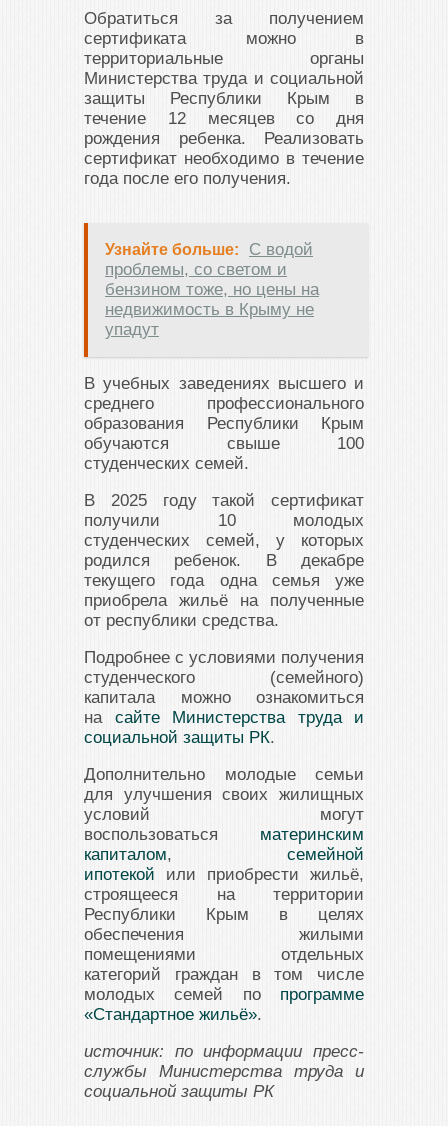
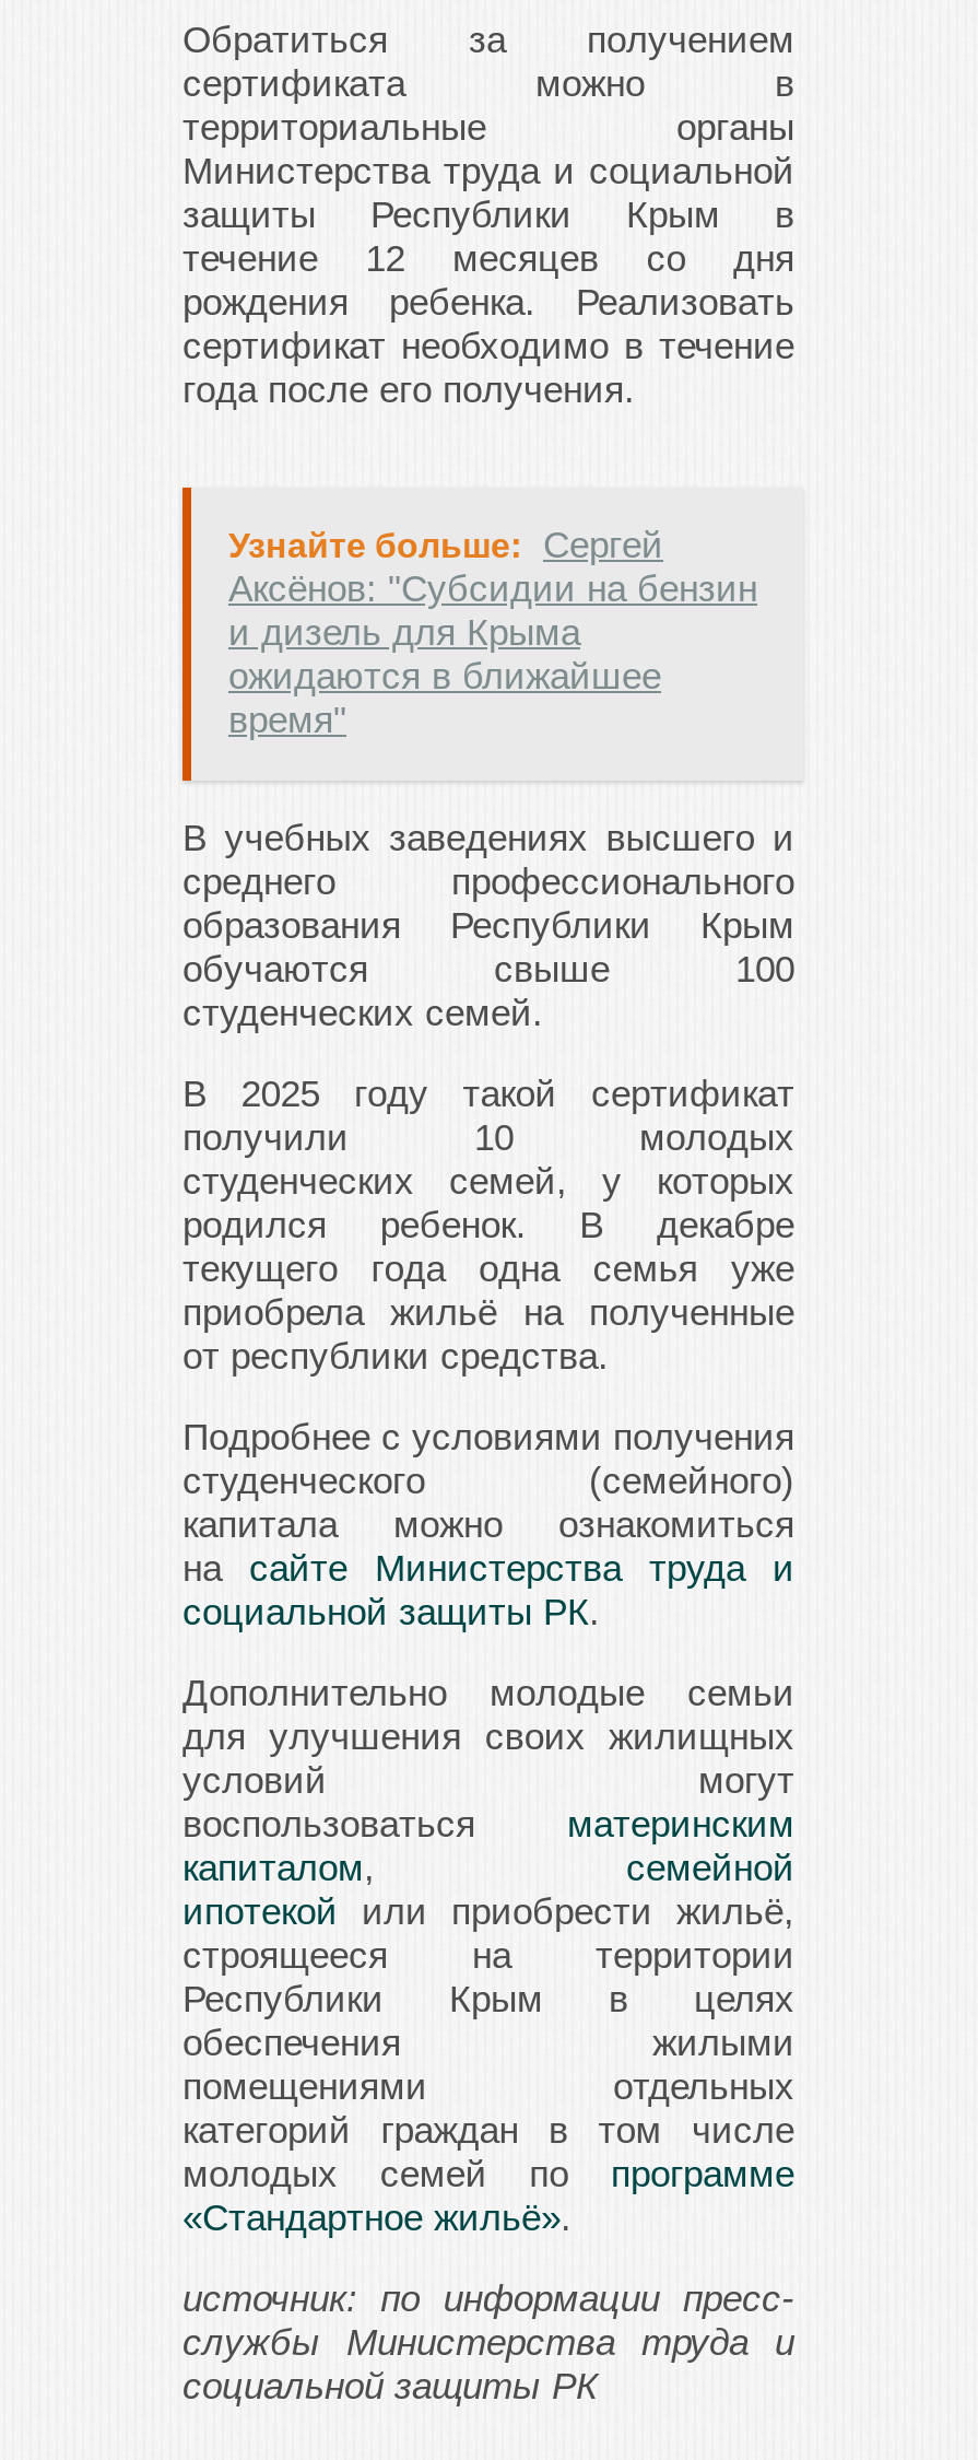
[105,240,319,339] Узнайте больше: С водой | проблемы, со светом и | бензином тоже, но цены на | недвижимость в Крыму не | упадут -> [228,525,757,741] Узнайте больше: Сергей | Аксёнов: "Субсидии на бензин | и дизель для Крыма | ожидаются в ближайшее | время"

